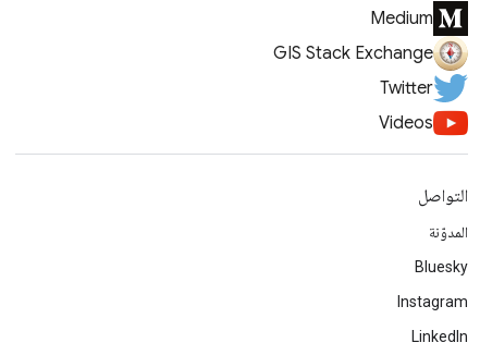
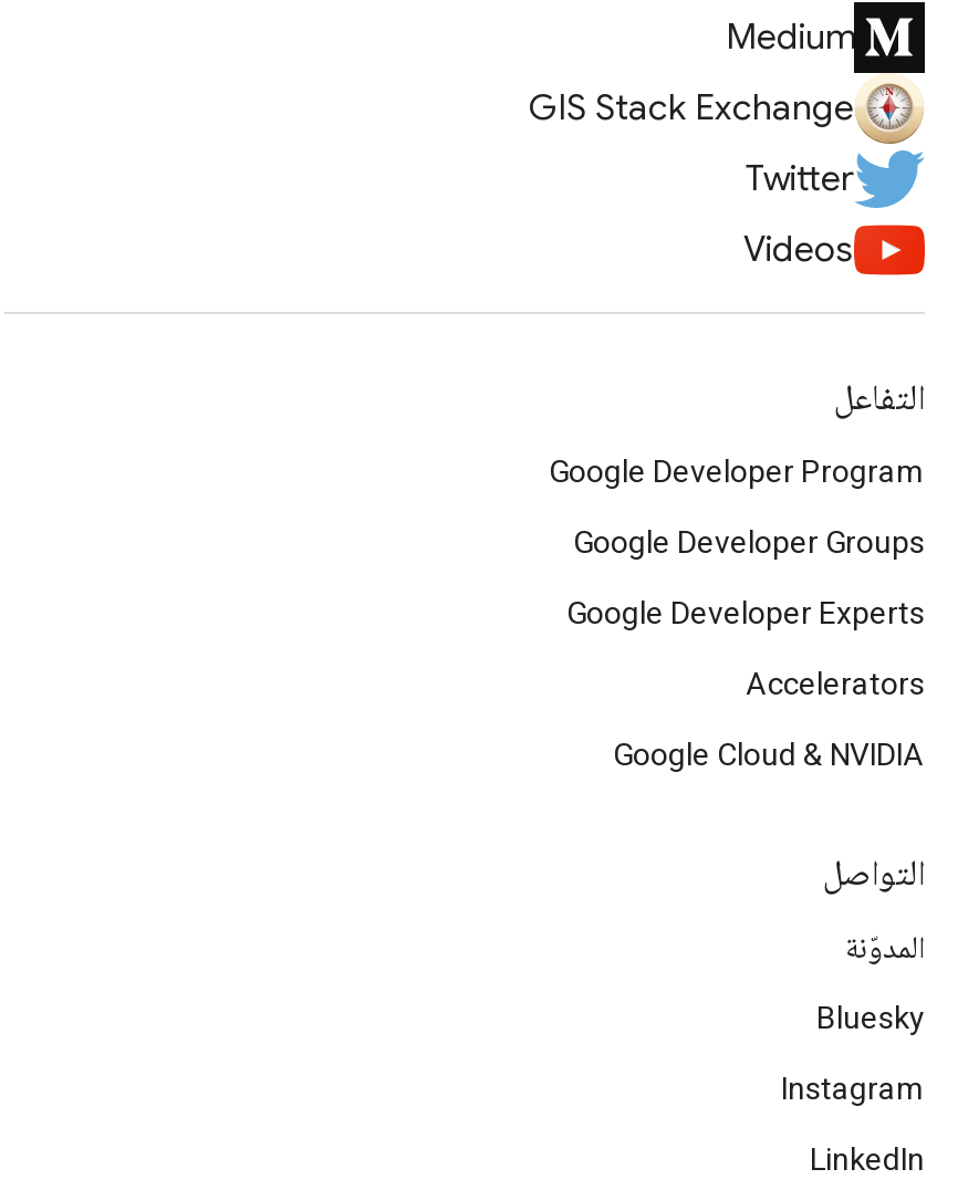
none -> [549,376,925,772] التفاعل | Google Developer Program | Google Developer Groups | Google Developer Experts | Accelerators | Google Cloud & NVIDIA

